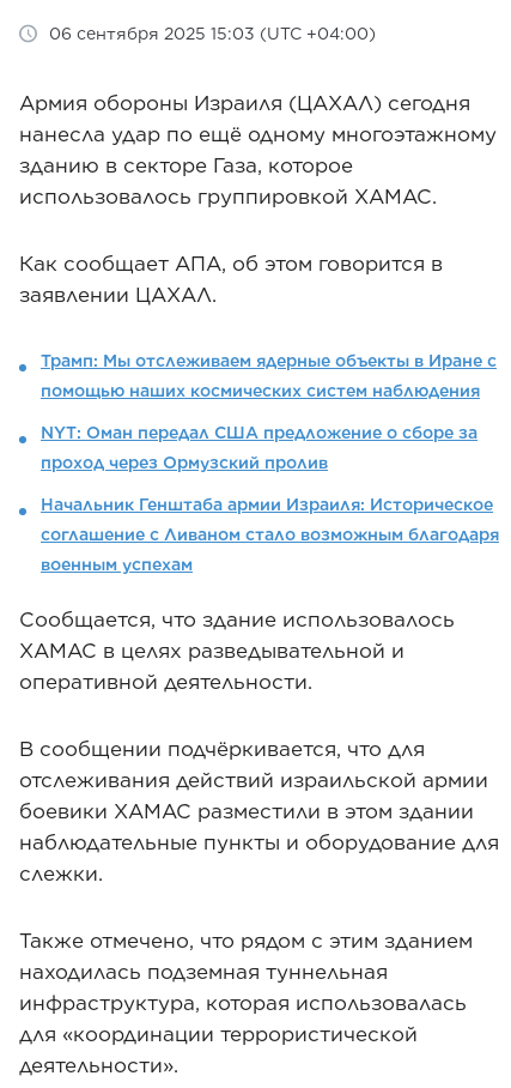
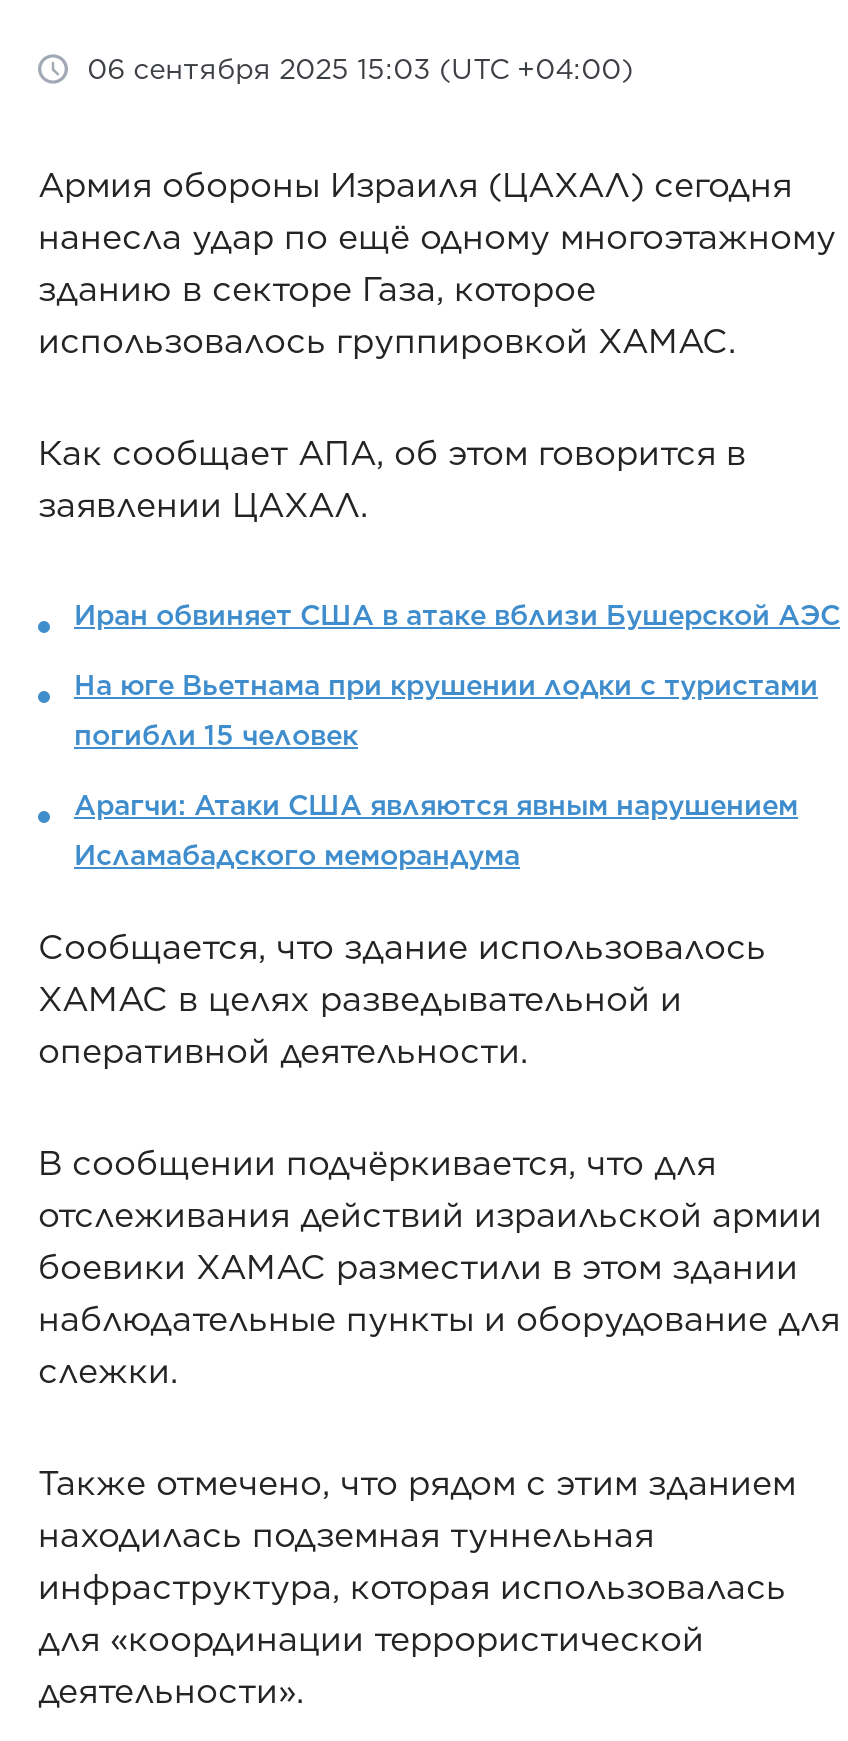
[41,351,499,574] Трамп: Мы отслеживаем ядерные объекты в Иране с | помощью наших космических систем наблюдения | NYT: Оман передал США предложение о сборе за | проход через Ормузский пролив | Начальник Генштаба армии Израиля: Историческое | соглашение с Ливаном стало возможным благодаря | военным успехам -> [74,599,840,871] Иран обвиняет США в атаке вблизи Бушерской АЭС | На юге Вьетнама при крушении лодки с туристами | погибли 15 человек | Арагчи: Атаки США являются явным нарушением | Исламабадского меморандума

